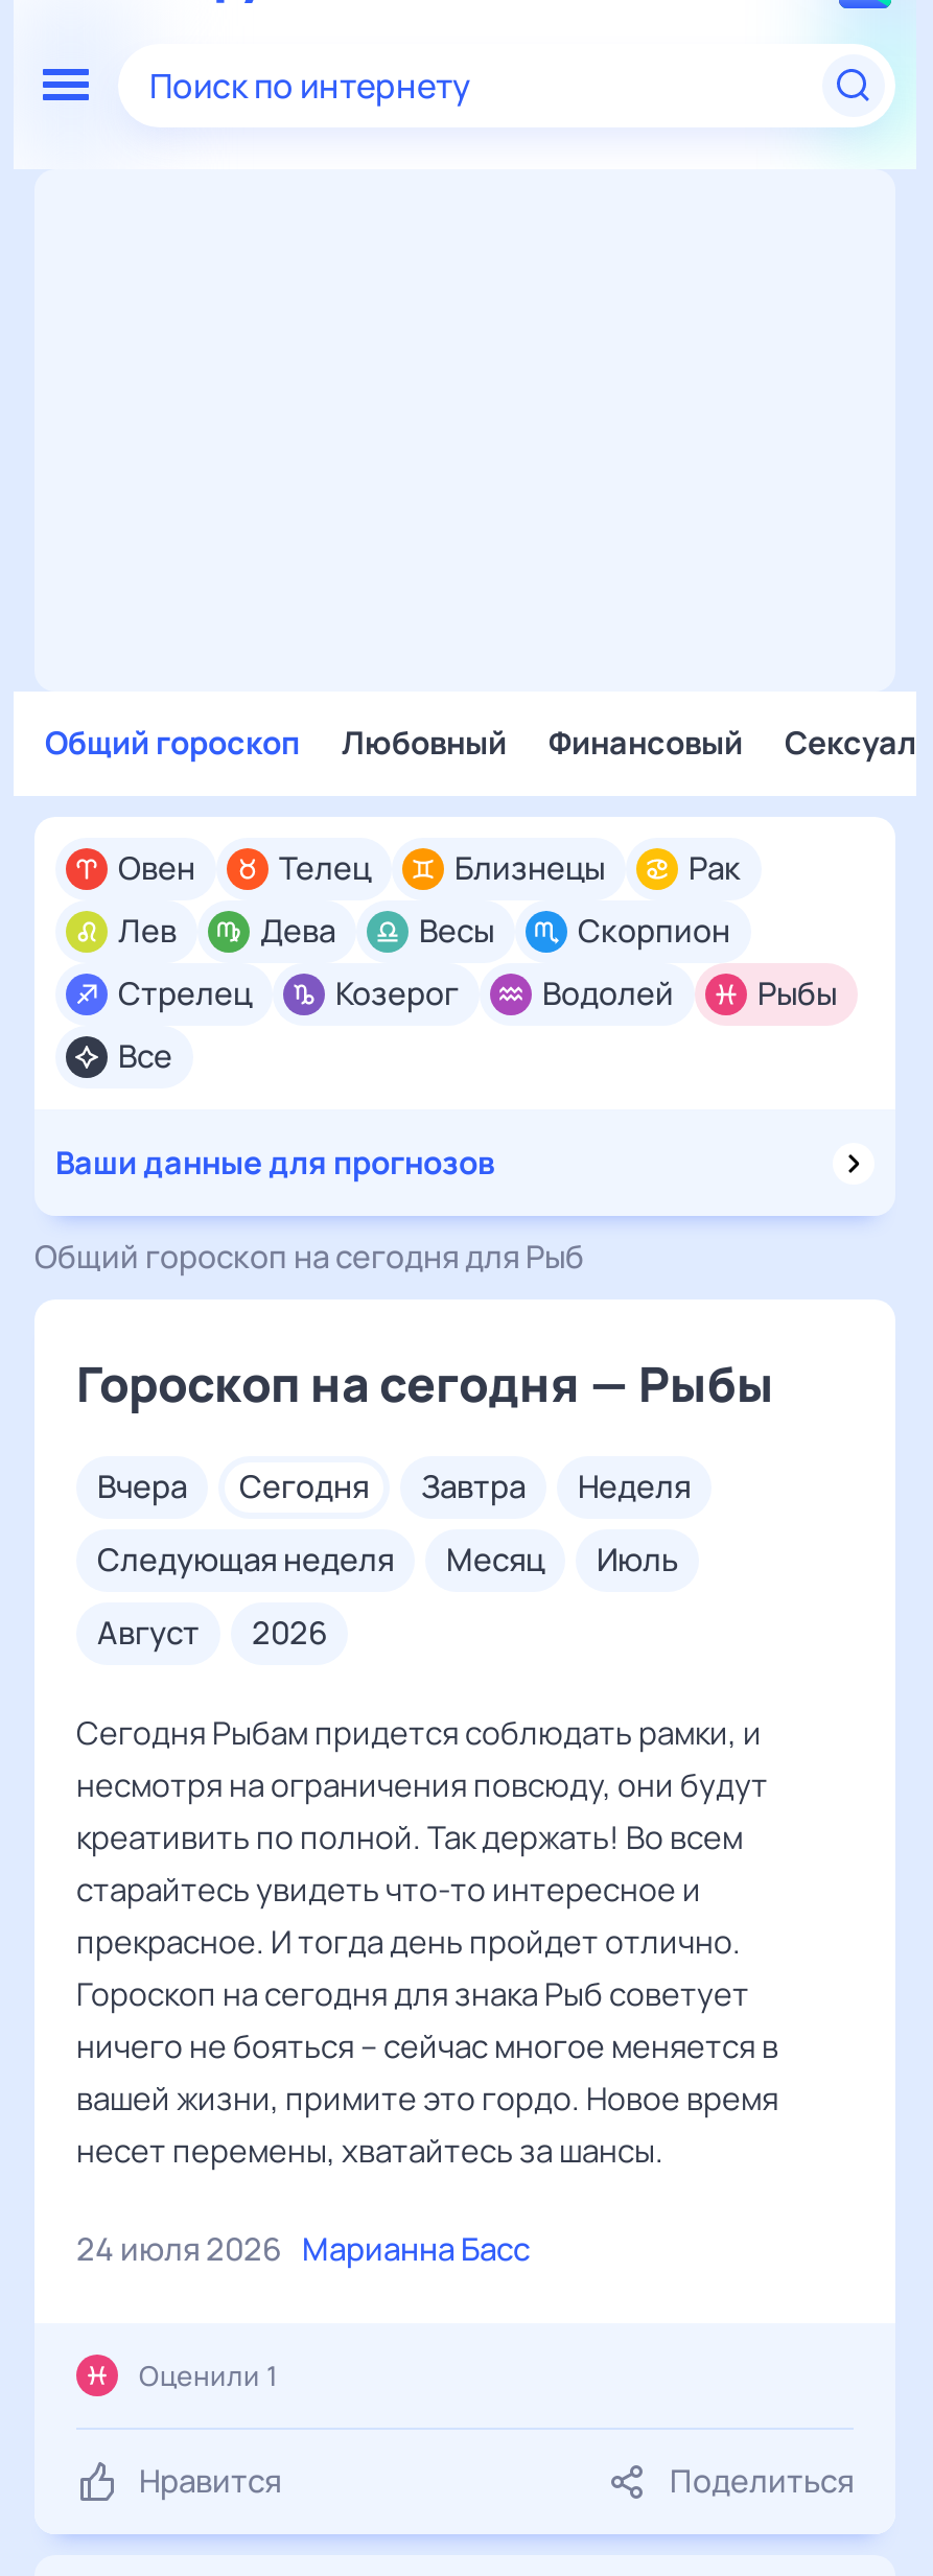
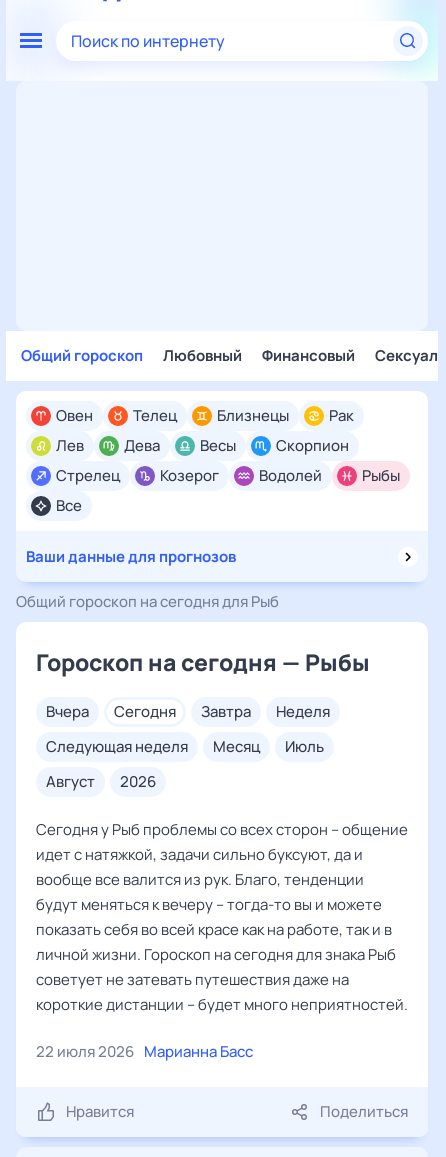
[76,1711,778,2173] Сегодня Рыбам придется соблюдать рамки, и | несмотря на ограничения повсюду, они будут | креативить по полной. Так держать! Во всем | старайтесь увидеть что-то интересное и | прекрасное. И тогда день пройдет отлично. | Гороскоп на сегодня для знака Рыб советует | ничего не бояться – сейчас многое меняется в | вашей жизни, примите это гордо. Новое время | несет перемены, хватайтесь за шансы. -> [36,819,408,1015] Сегодня у Рыб проблемы со всех сторон – общение | идет с натяжкой, задачи сильно буксуют, да и | вообще все валится из рук. Благо, тенденции | будут меняться к вечеру – тогда-то вы и можете | показать себя во всей красе как на работе, так и в | личной жизни. Гороскоп на сегодня для знака Рыб | советует не затевать путешествия даже на | короткие дистанции – будет много неприятностей.
[76,2227,530,2271] 24 июля 2026 Марианна Басс -> [36,1041,253,1062] 22 июля 2026 Марианна Басс
[139,2357,277,2394] Оценили 1 -> none

